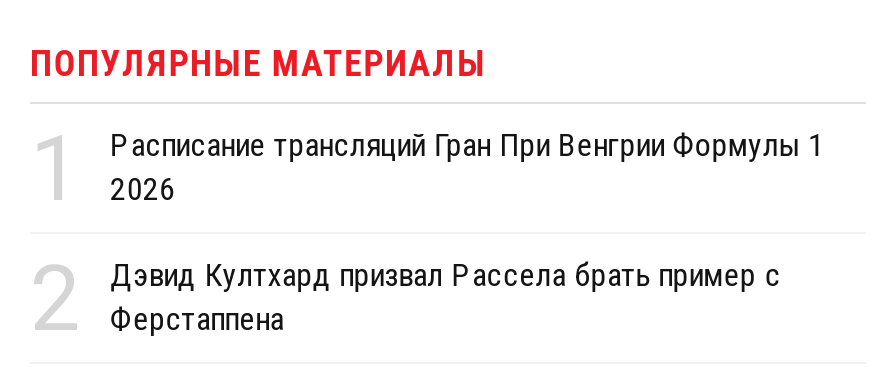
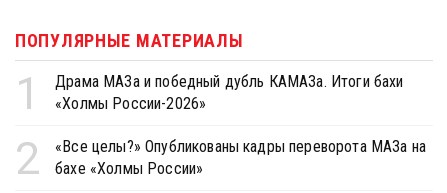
[110,127,824,209] Расписание трансляций Гран При Венгрии Формулы 1 | 2026 -> [55,72,403,113] Драма МАЗа и победный дубль КАМАЗа. Итоги бахи | «Холмы России-2026»
[110,257,781,339] Дэвид Култхард призвал Рассела брать пример с | Ферстаппена -> [55,137,426,178] «Все целы?» Опубликованы кадры переворота МАЗа на | бахе «Холмы России»

